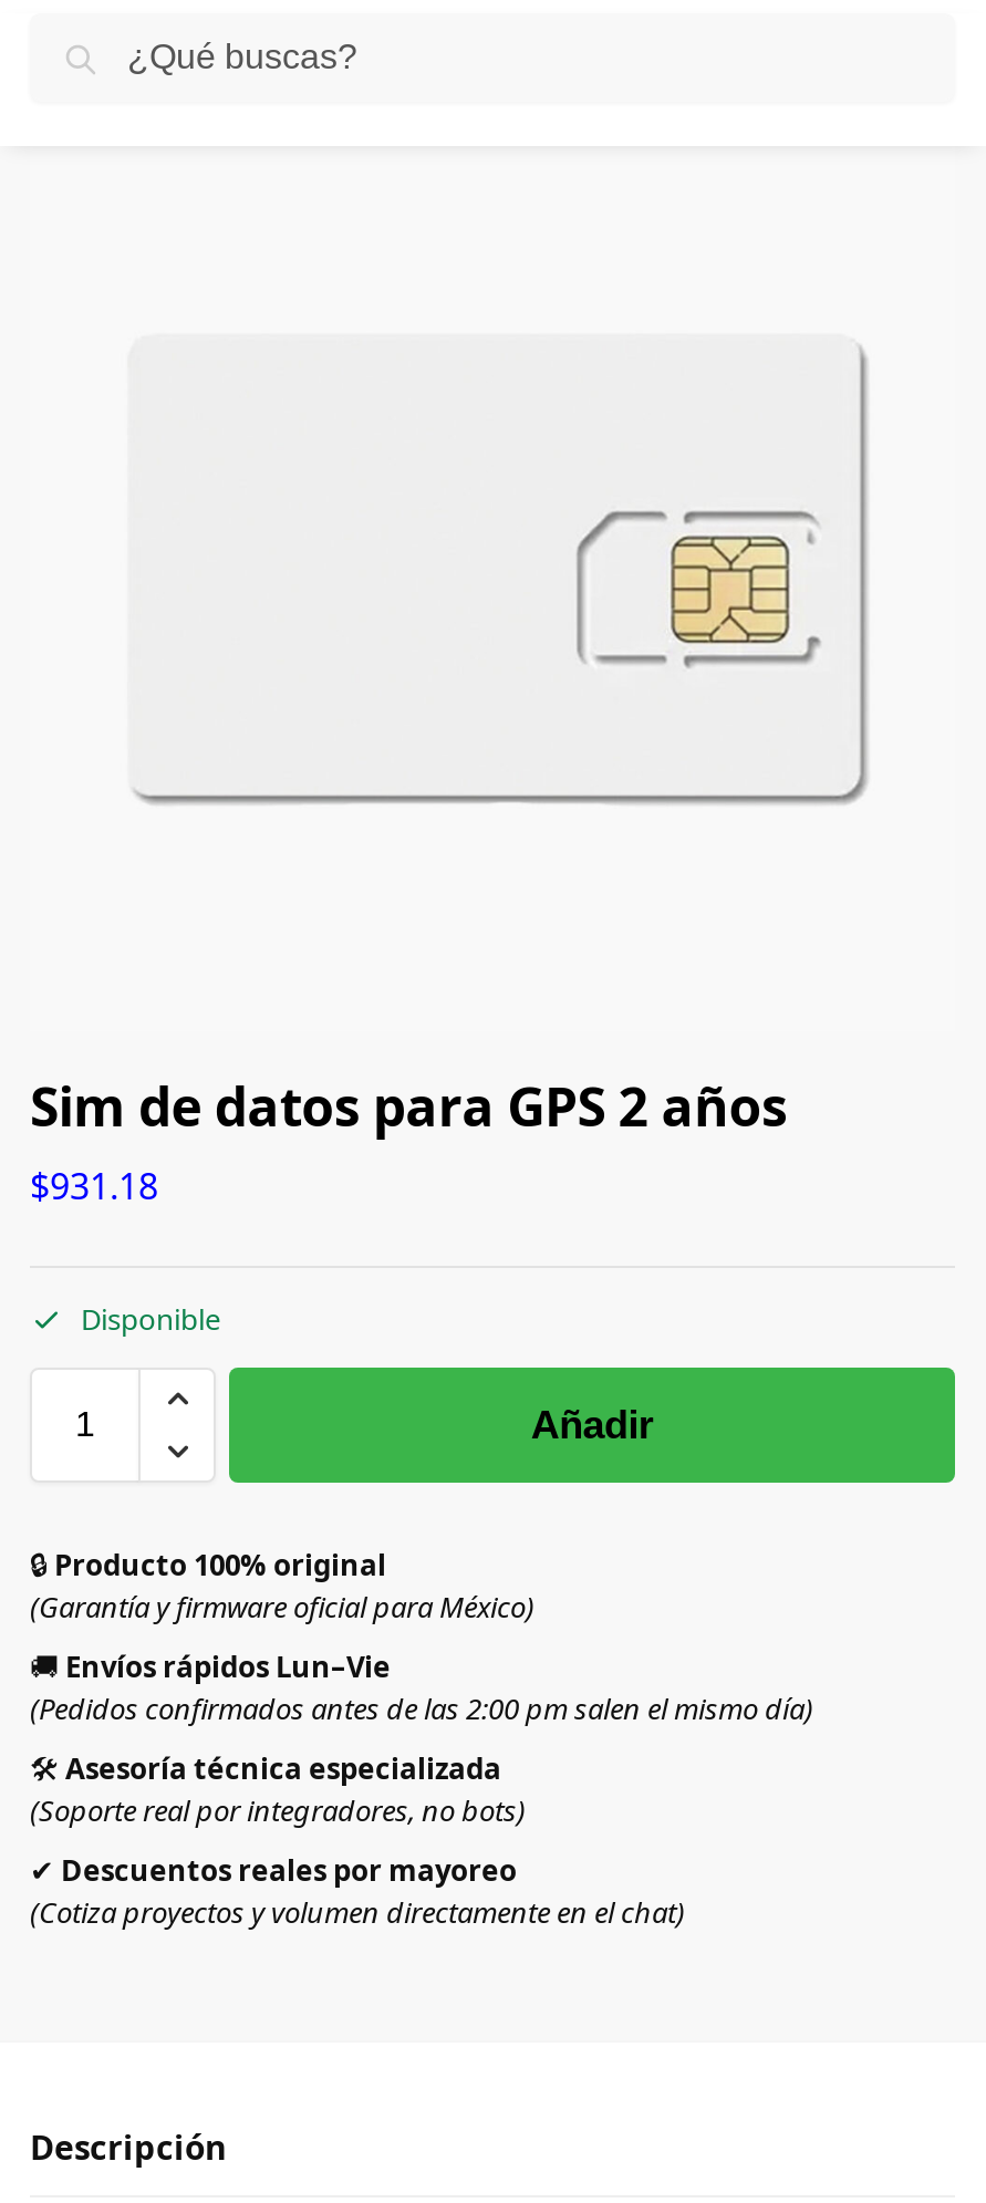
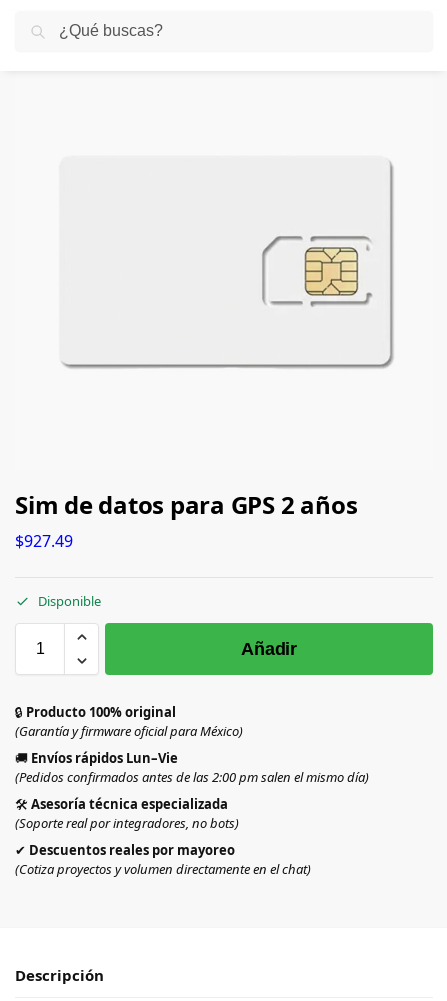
[30,1161,158,1210] $931.18 -> [15,530,73,552] $927.49

